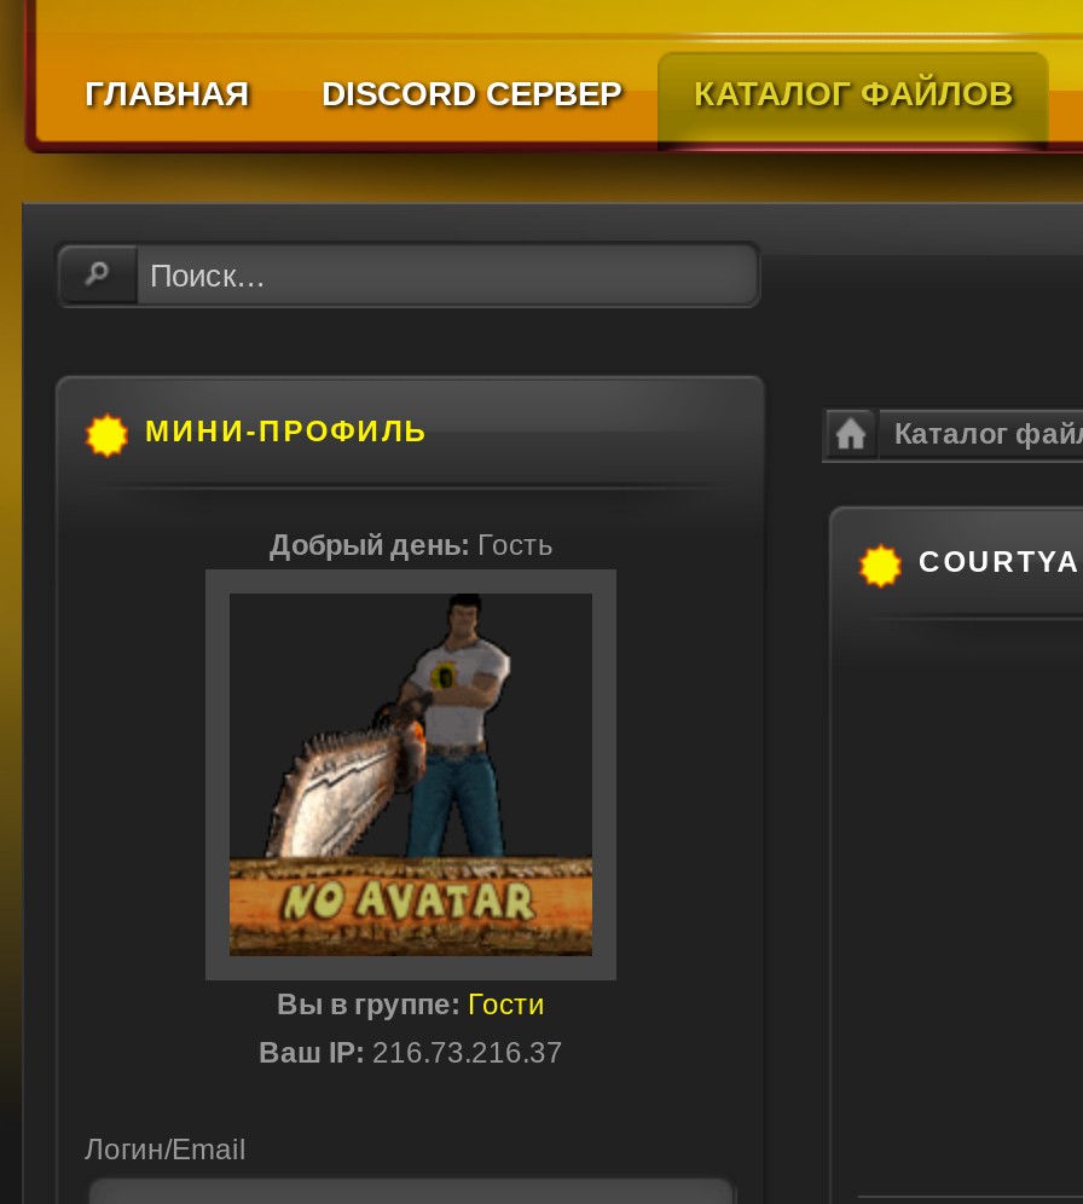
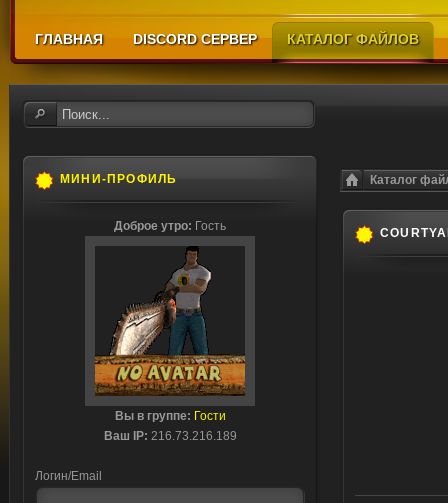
[270,528,552,562] Добрый день: Гость -> [114,219,226,233] Доброе утро: Гость
[259,1036,563,1070] Ваш IP: 216.73.216.37 -> [103,429,236,443] Ваш IP: 216.73.216.189

